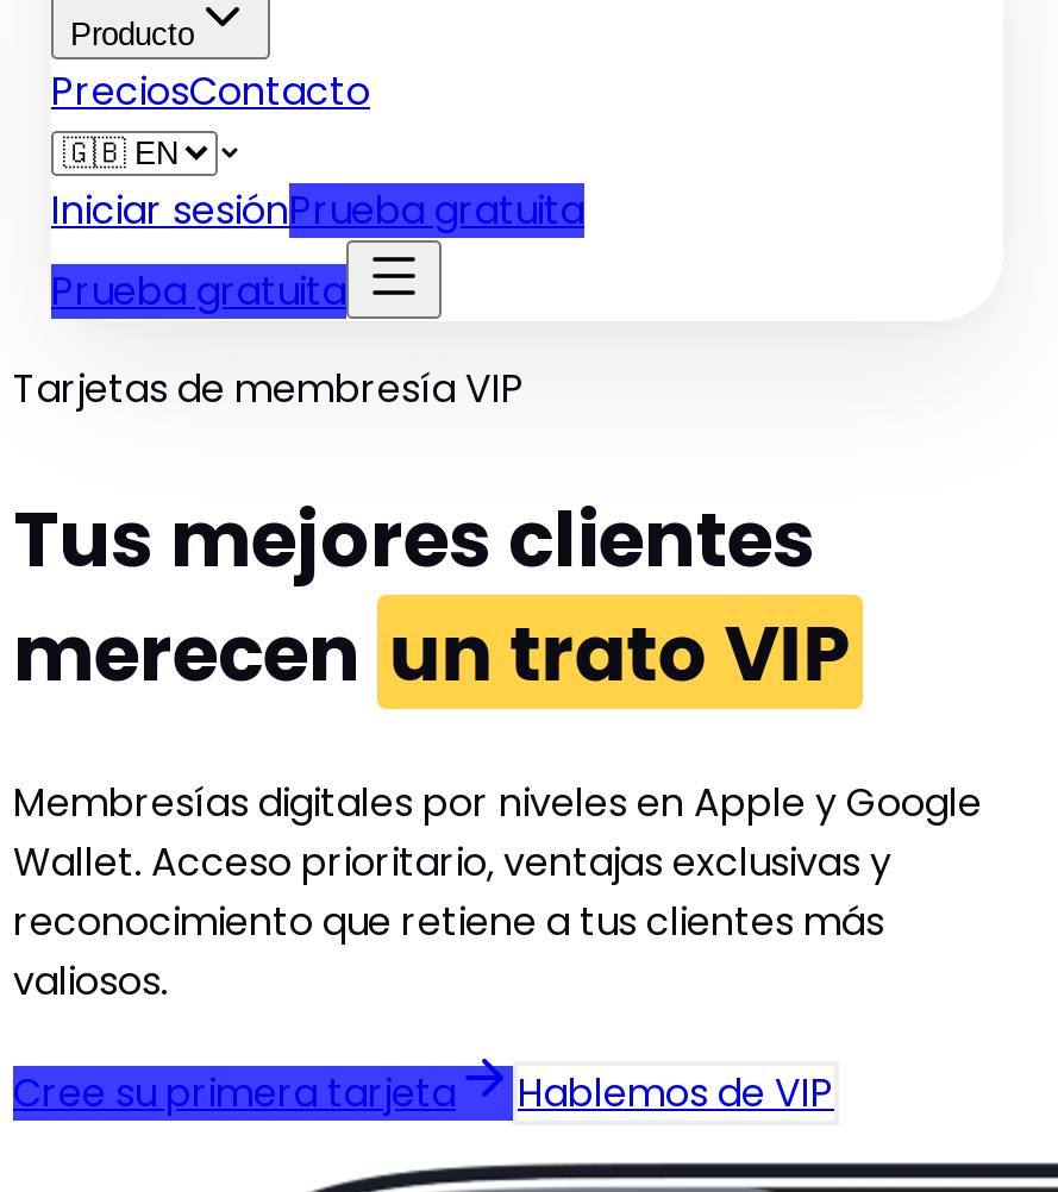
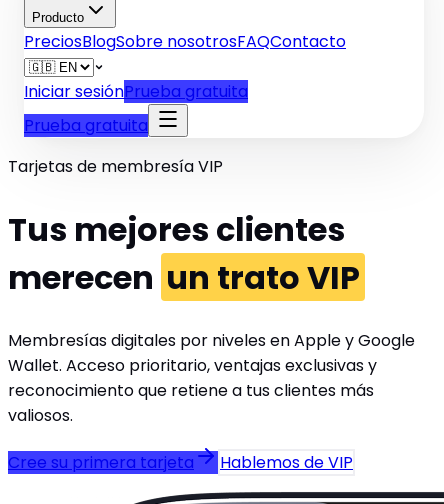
[51,64,370,119] PreciosContacto -> [24,30,346,53] PreciosBlogSobre nosotrosFAQContacto

